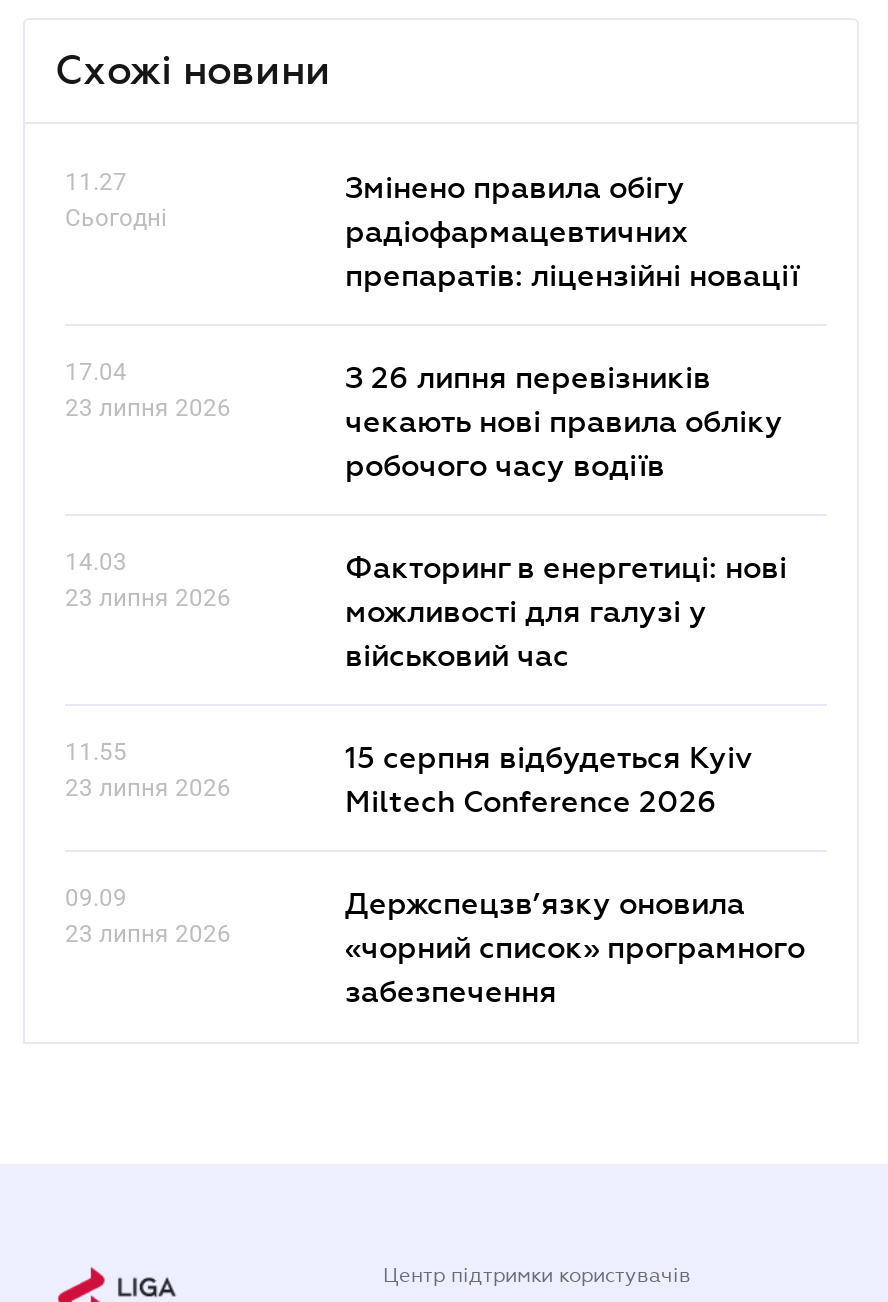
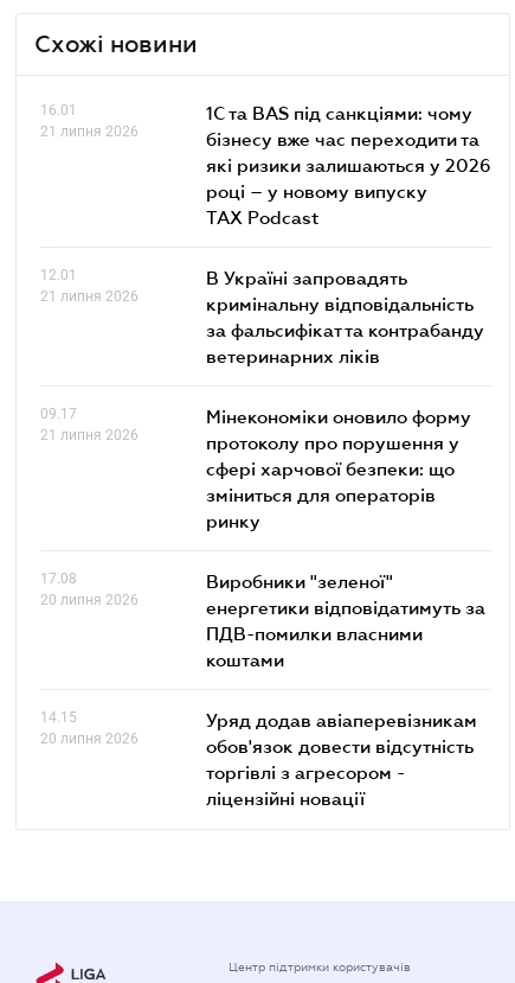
[65,167,167,231] 11.27 | Сьогодні -> [40,102,139,140] 16.01 | 21 липня 2026
[345,167,799,291] Змінено правила обігу | радіофармацевтичних | препаратів: ліцензійні новації -> [206,102,491,227] 1С та BAS під санкціями: чому | бізнесу вже час переходити та | які ризики залишаються у 2026 | році – у новому випуску | TAX Podcast
[65,357,231,421] 17.04 | 23 липня 2026 -> [40,266,139,304] 12.01 | 21 липня 2026
[345,357,783,481] З 26 липня перевізників | чекають нові правила обліку | робочого часу водіїв -> [206,266,484,366] В Україні запровадять | кримінальну відповідальність | за фальсифікат та контрабанду | ветеринарних ліків
[65,547,231,611] 14.03 | 23 липня 2026 -> [40,405,139,443] 09.17 | 21 липня 2026
[345,547,787,671] Факторинг в енергетиці: нові | можливості для галузі у | військовий час -> [206,405,471,531] Мінекономіки оновило форму | протоколу про порушення у | сфері харчової безпеки: що | зміниться для операторів | ринку
[65,737,231,801] 11.55 | 23 липня 2026 -> [40,570,139,608] 17.08 | 20 липня 2026
[345,737,753,817] 15 серпня відбудеться Kyiv | Miltech Conference 2026 -> [206,570,485,670] Виробники "зеленої" | енергетики відповідатимуть за | ПДВ-помилки власними | коштами
[65,883,231,947] 09.09 | 23 липня 2026 -> [40,709,139,747] 14.15 | 20 липня 2026
[345,883,805,1007] Держспецзв’язку оновила | «чорний список» програмного | забезпечення -> [206,709,477,808] Уряд додав авіаперевізникам | обов'язок довести відсутність | торгівлі з агресором - | ліцензійні новації

